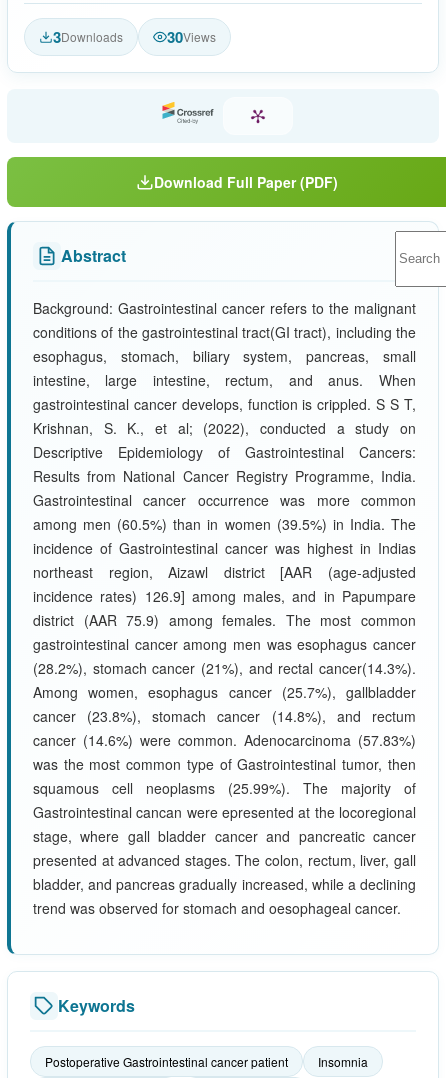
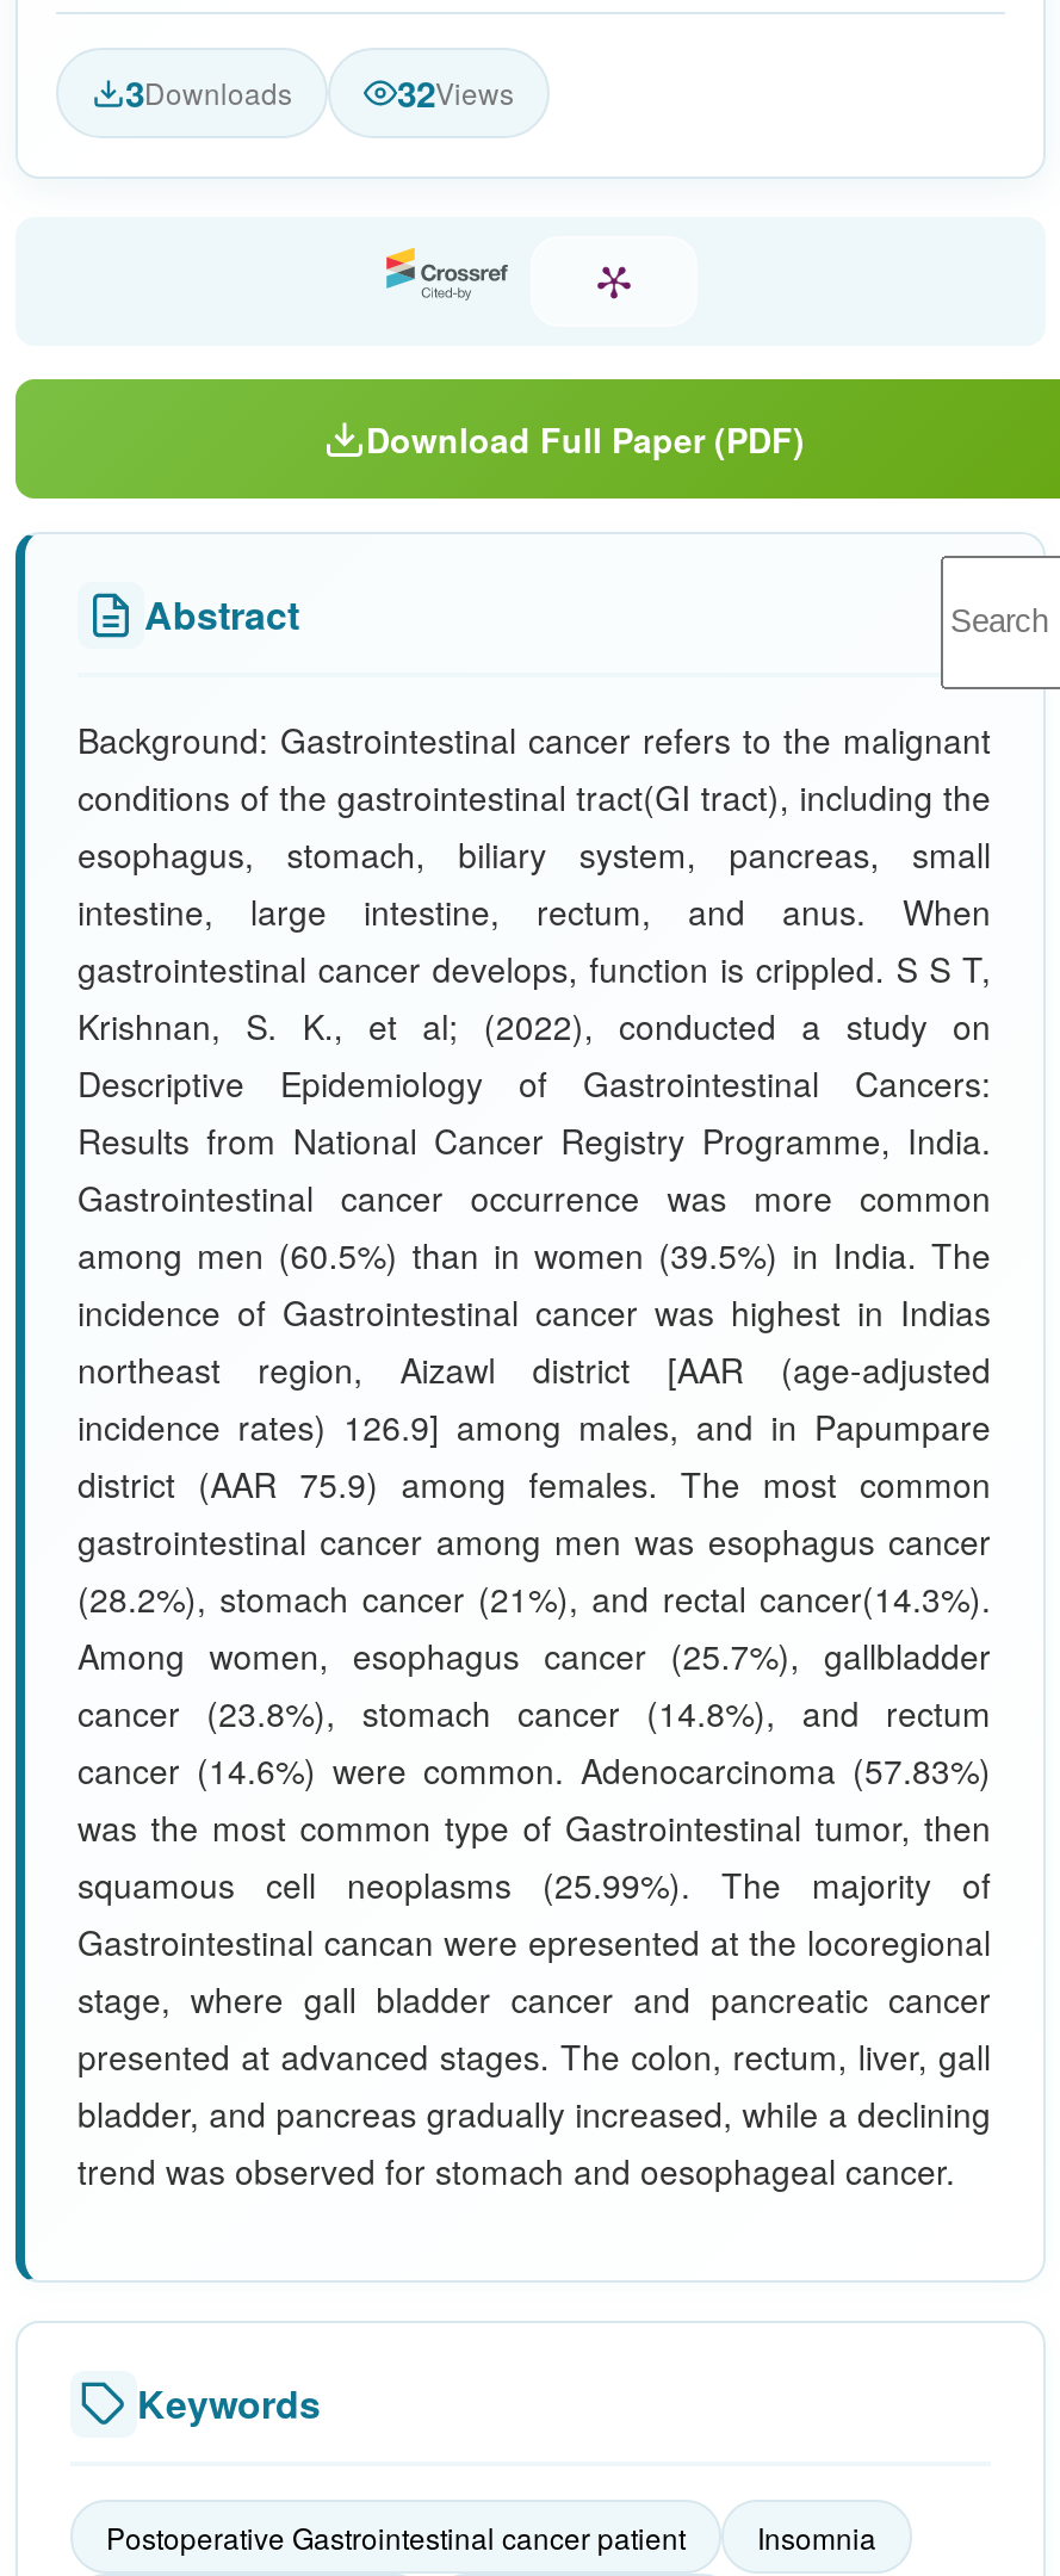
[53,26,216,48] 3Downloads 30Views -> [125,67,514,119] 3Downloads 32Views

